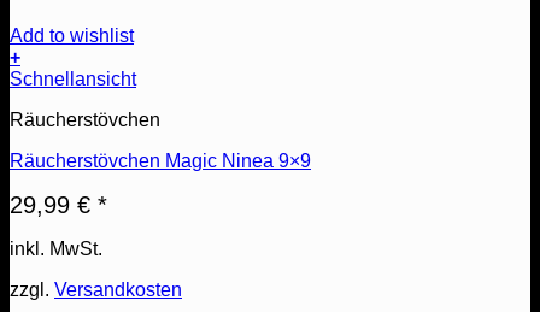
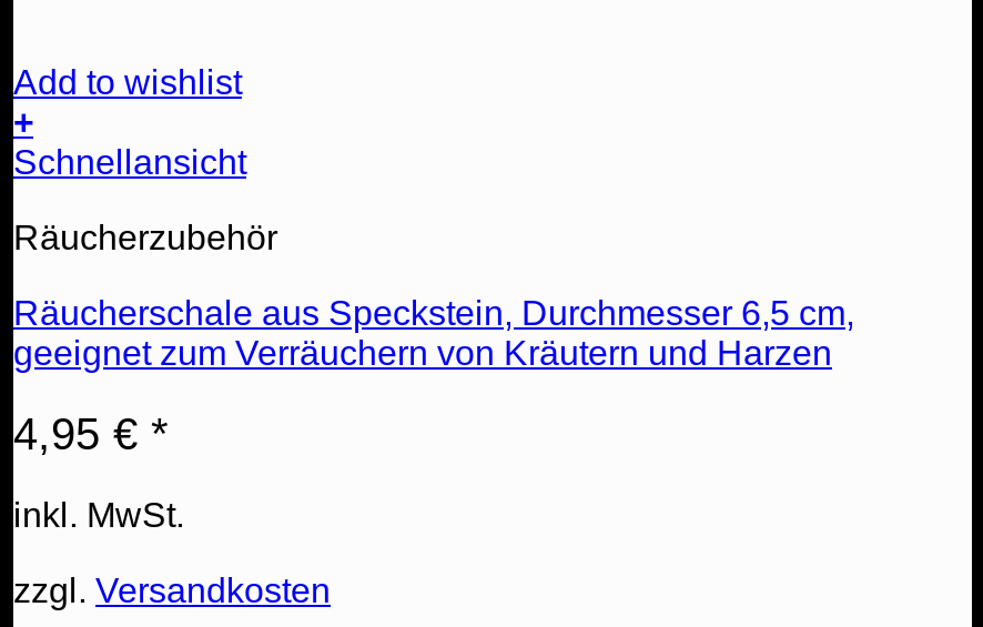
[10,110,160,130] Räucherstövchen -> [13,219,277,257] Räucherzubehör
[10,151,311,171] Räucherstövchen Magic Ninea 9×9 -> [13,295,854,372] Räucherschale aus Speckstein, Durchmesser 6,5 cm, | geeignet zum Verräuchern von Kräutern und Harzen
[10,192,107,218] 29,99 €* -> [13,410,169,459] 4,95 €*

